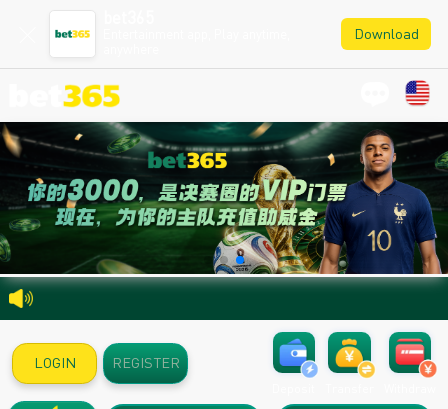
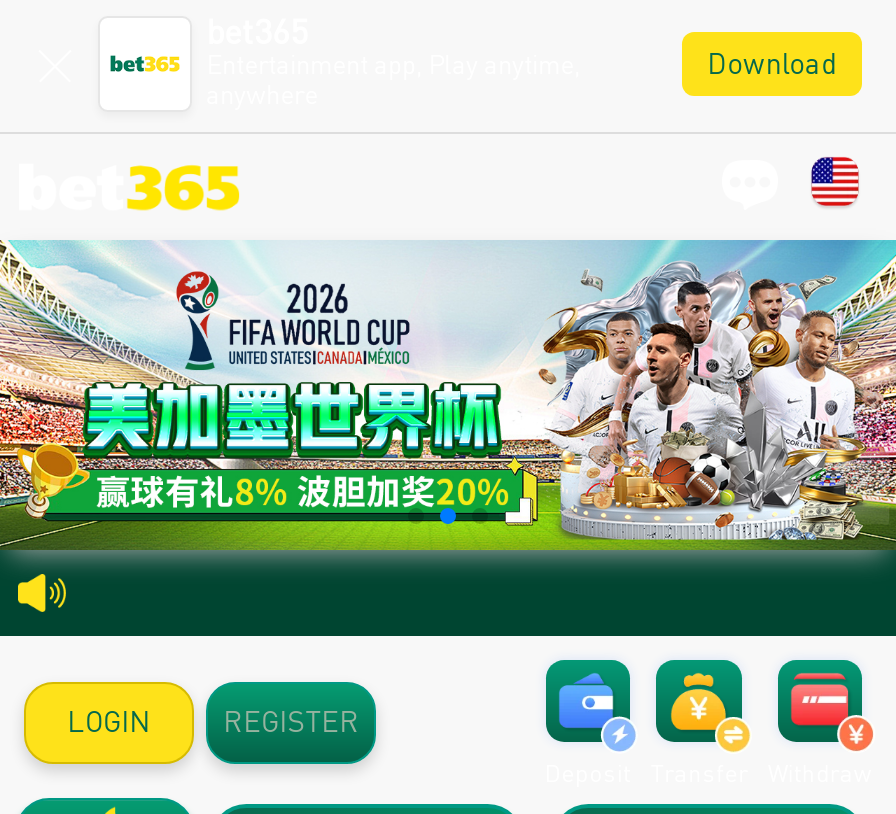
[3,121,445,278] [image] -> [6,238,890,552] [image]

